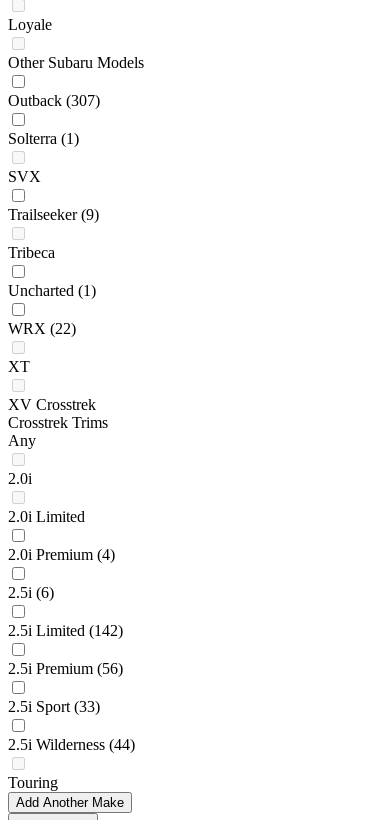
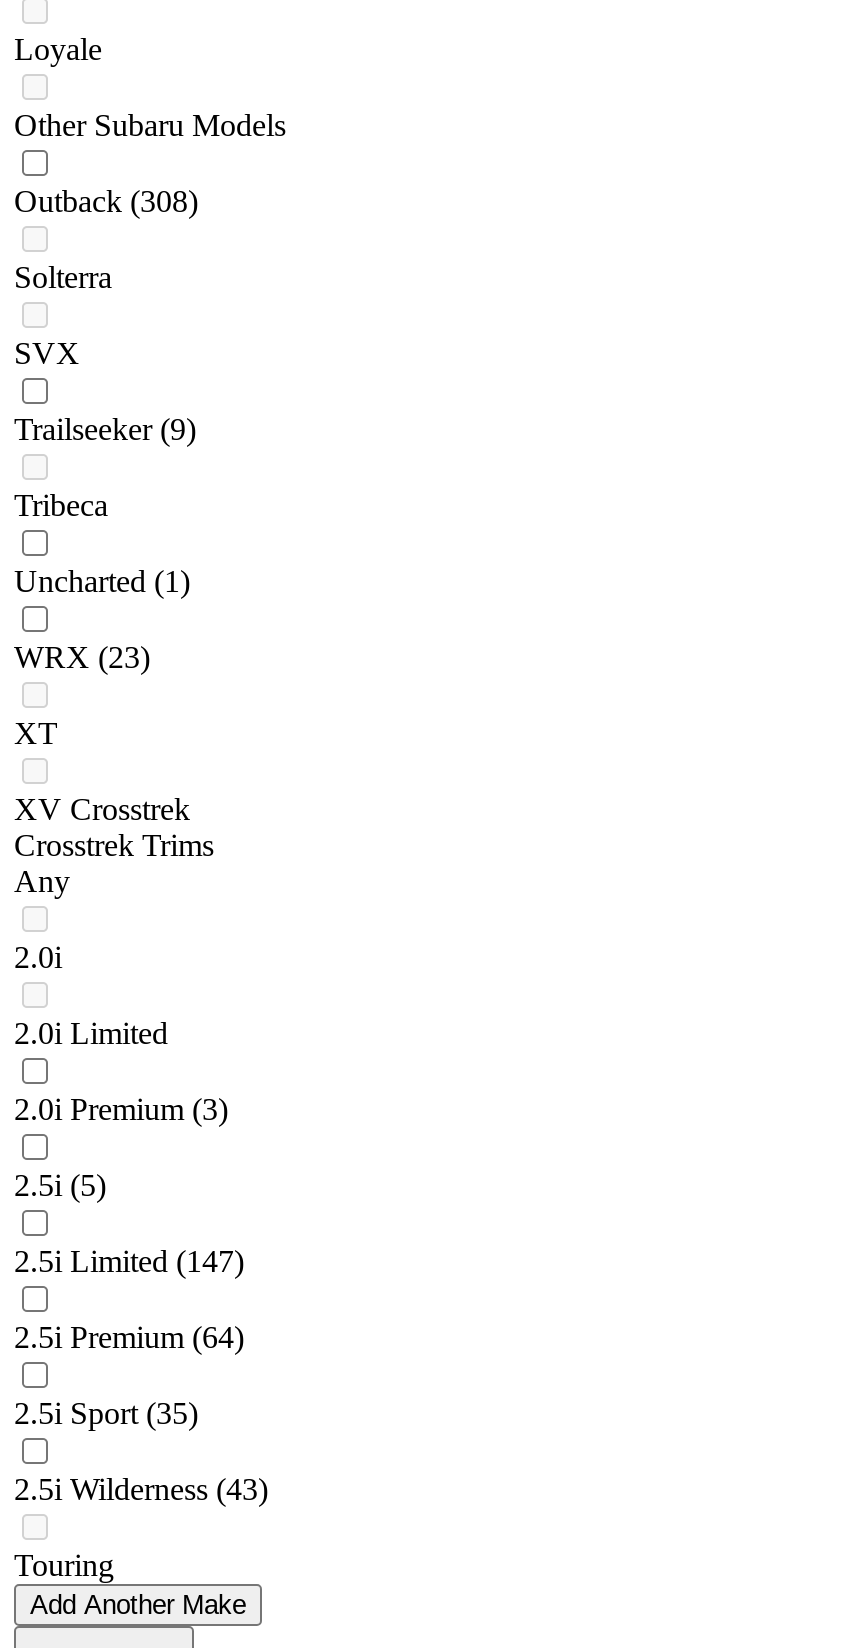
[8,92,100,109] Outback (307) -> [14,185,198,219] Outback (308)
[8,130,79,147] Solterra (1) -> [14,261,112,295] Solterra
[8,320,76,337] WRX (22) -> [14,641,150,675] WRX (23)
[8,546,115,563] 2.0i Premium (4) -> [14,1093,228,1127] 2.0i Premium (3)
[8,584,54,601] 2.5i (6) -> [14,1169,106,1203] 2.5i (5)
[8,622,123,639] 2.5i Limited (142) -> [14,1245,244,1279] 2.5i Limited (147)
[8,660,123,677] 2.5i Premium (56) -> [14,1321,244,1355] 2.5i Premium (64)
[8,698,100,715] 2.5i Sport (33) -> [14,1397,198,1431] 2.5i Sport (35)
[8,736,135,753] 2.5i Wilderness (44) -> [14,1473,268,1507] 2.5i Wilderness (43)

